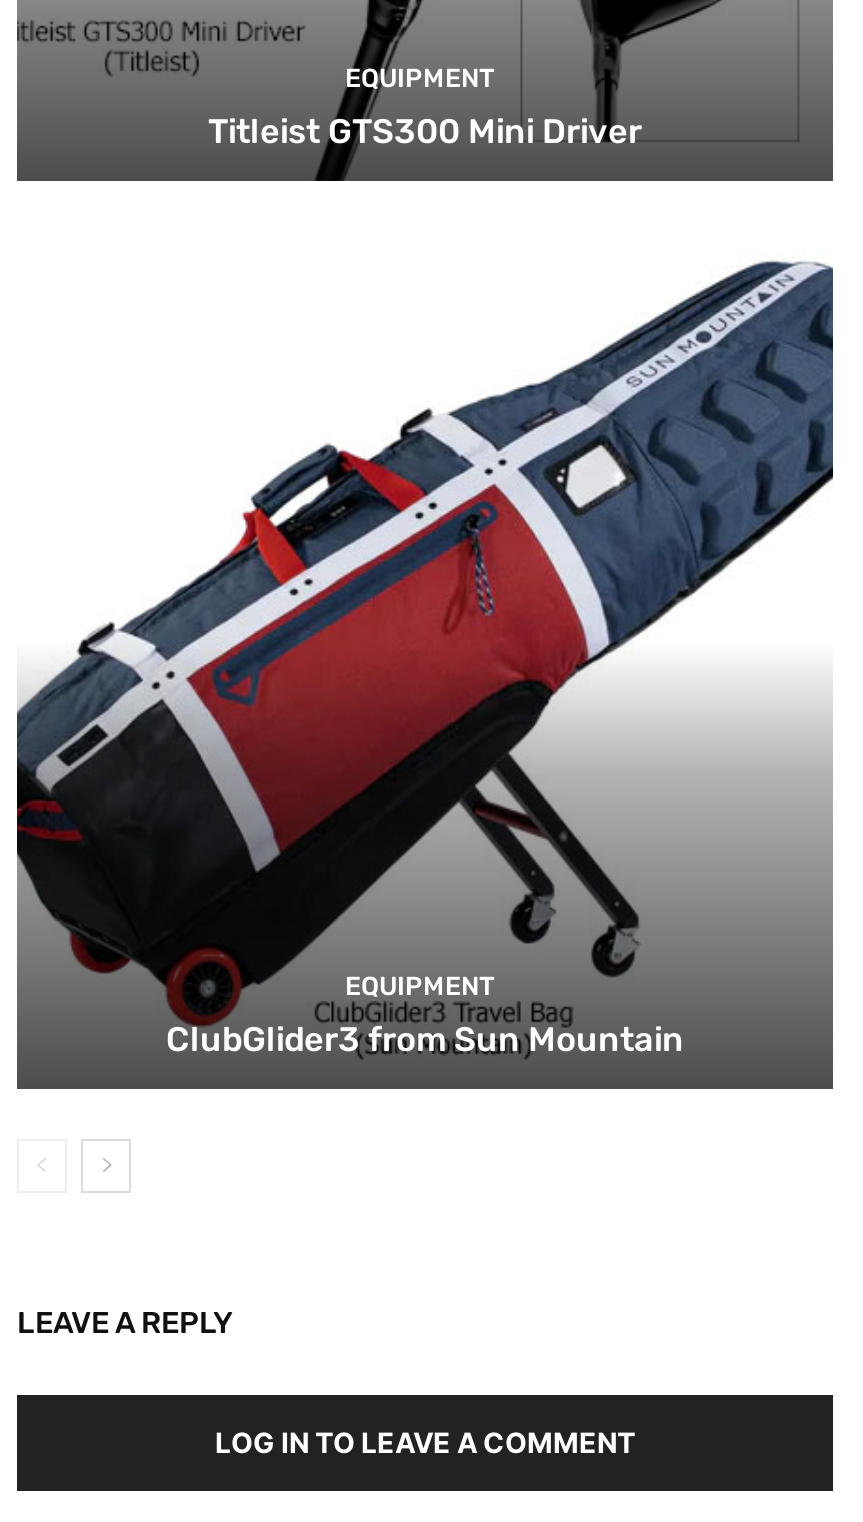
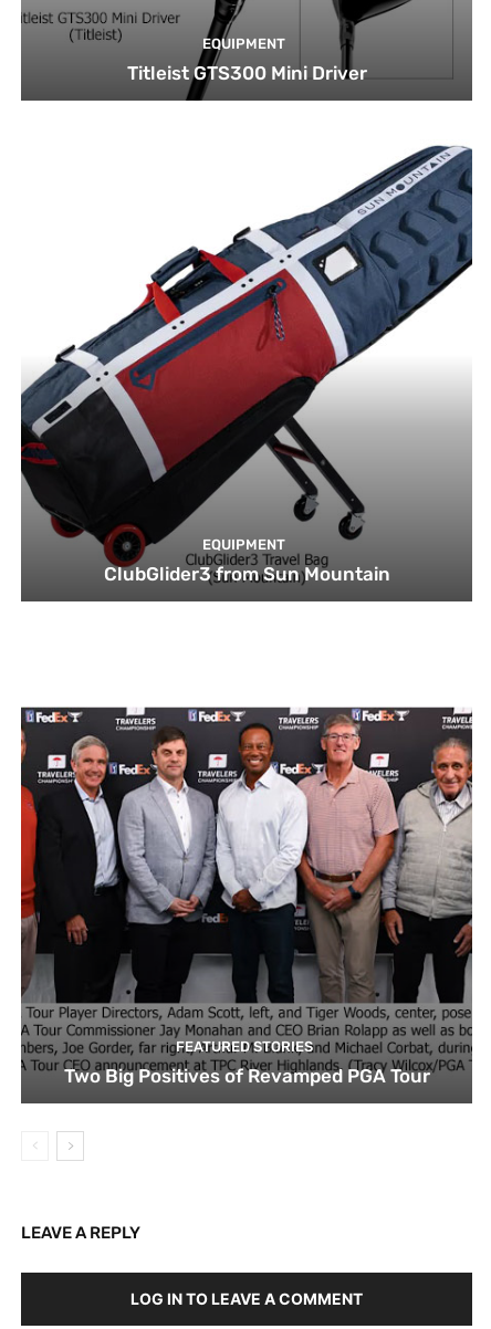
none -> [20,707,473,1087] [image] | FEATURED STORIES | Two Big Positives of Revamped PGA Tour

